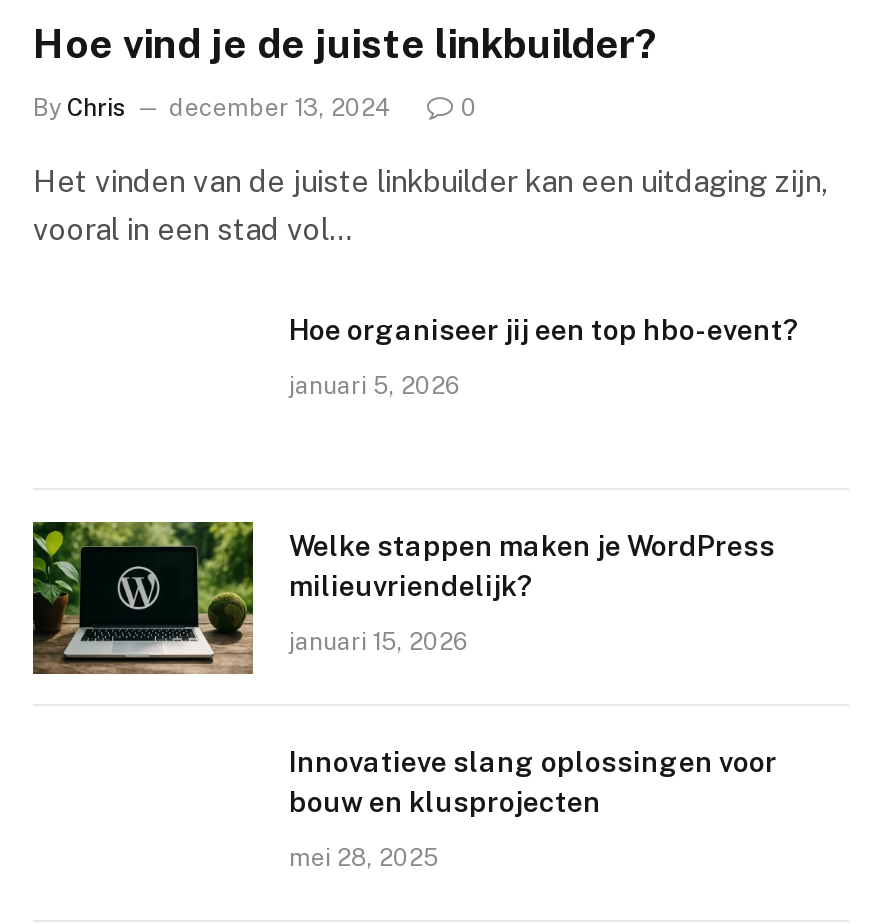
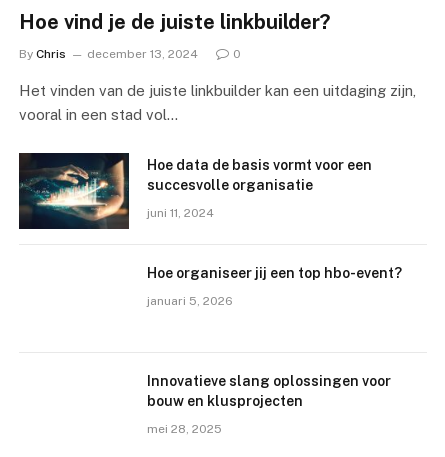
none -> [18,152,372,230] [image] | Hoe data de basis vormt voor een | succesvolle organisatie | juni 11, 2024
moved [289,314,799,400] -> [147,265,402,308]: Hoe organiseer jij een top hbo-event? | januari 5, 2026
[31,520,775,676] [image] | Welke stappen maken je WordPress | milieuvriendelijk? | januari 15, 2026 -> none

